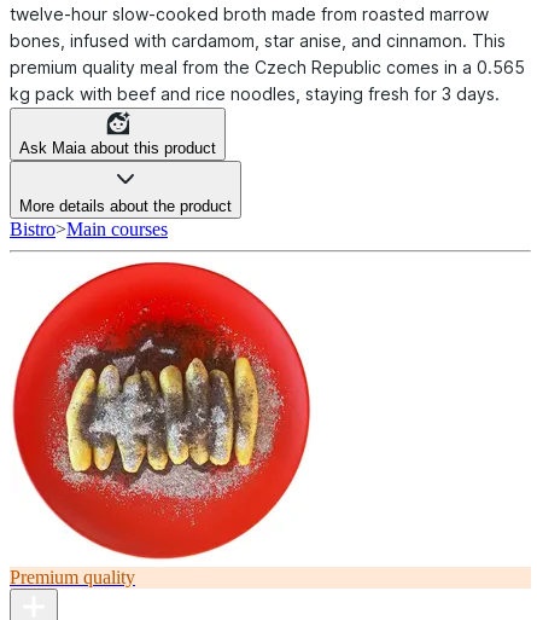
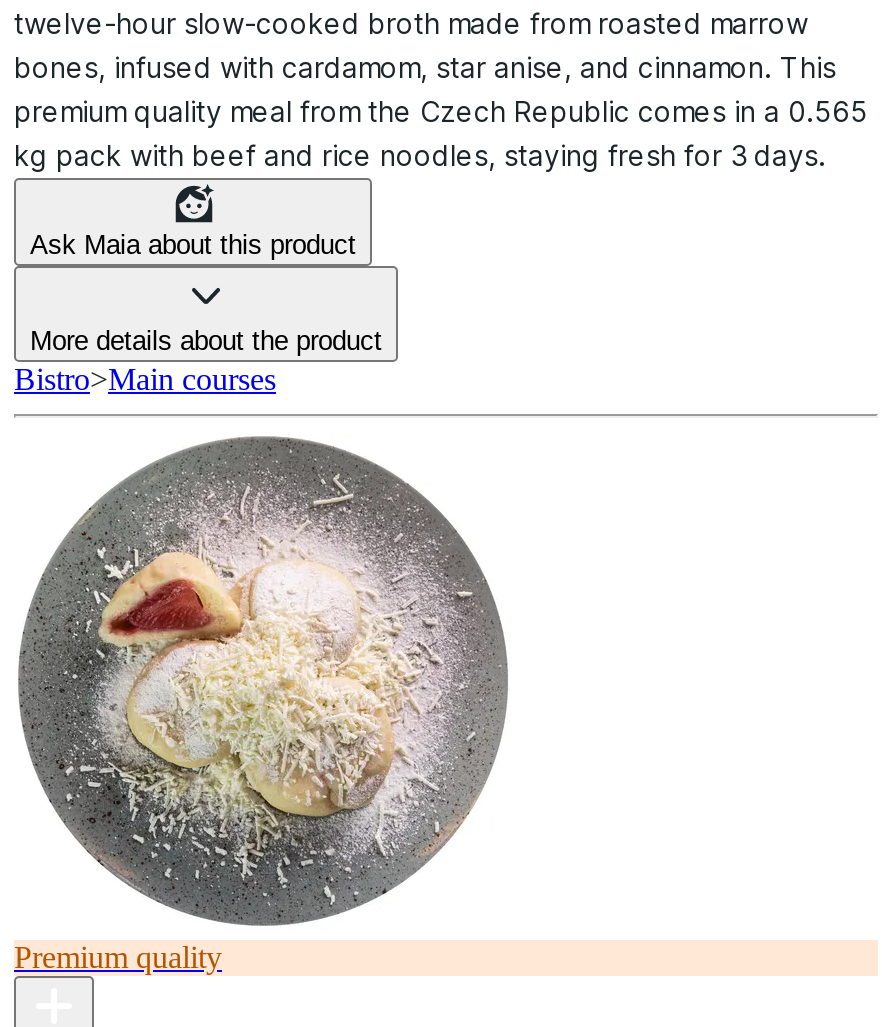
[12,261,311,560] [image] -> [16,434,512,928] [image]

